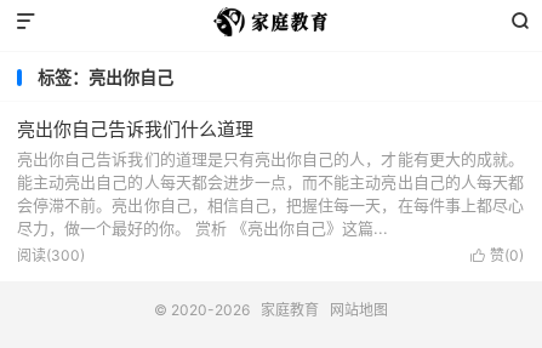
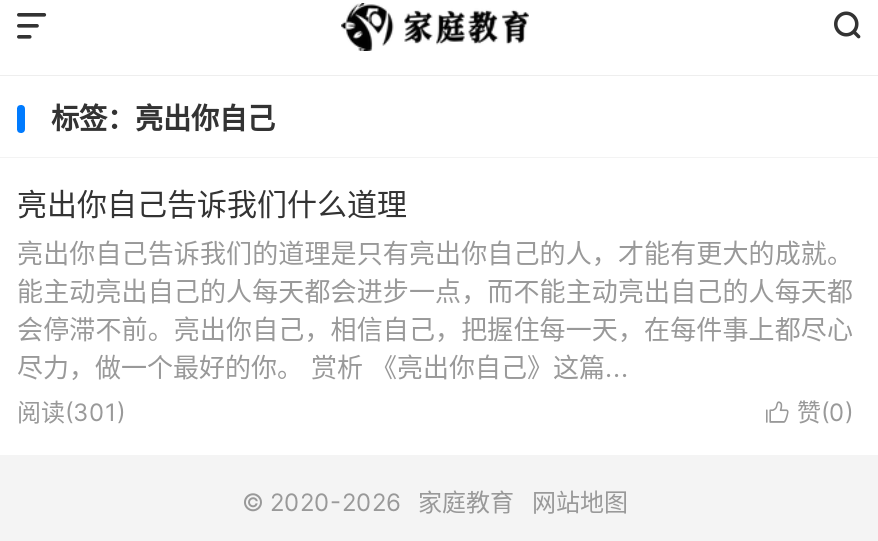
[17,246,85,264] 阅读(300) -> [17,397,125,427] 阅读(301)

